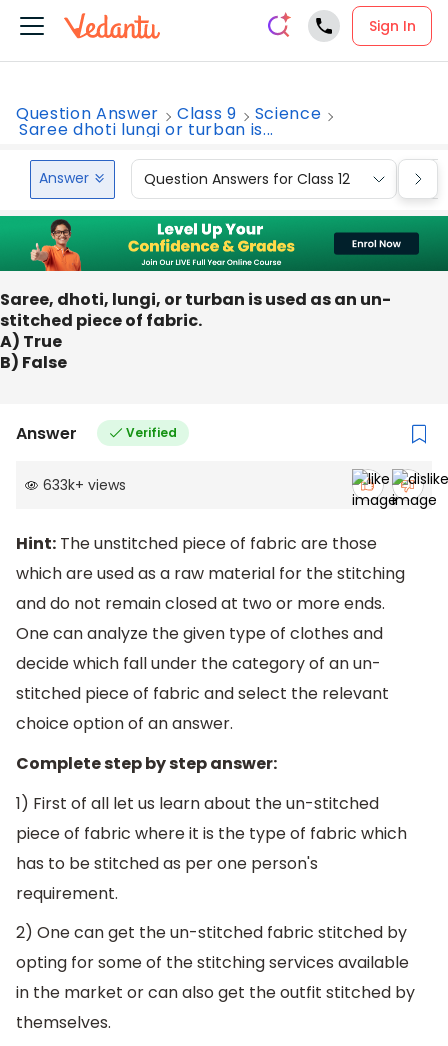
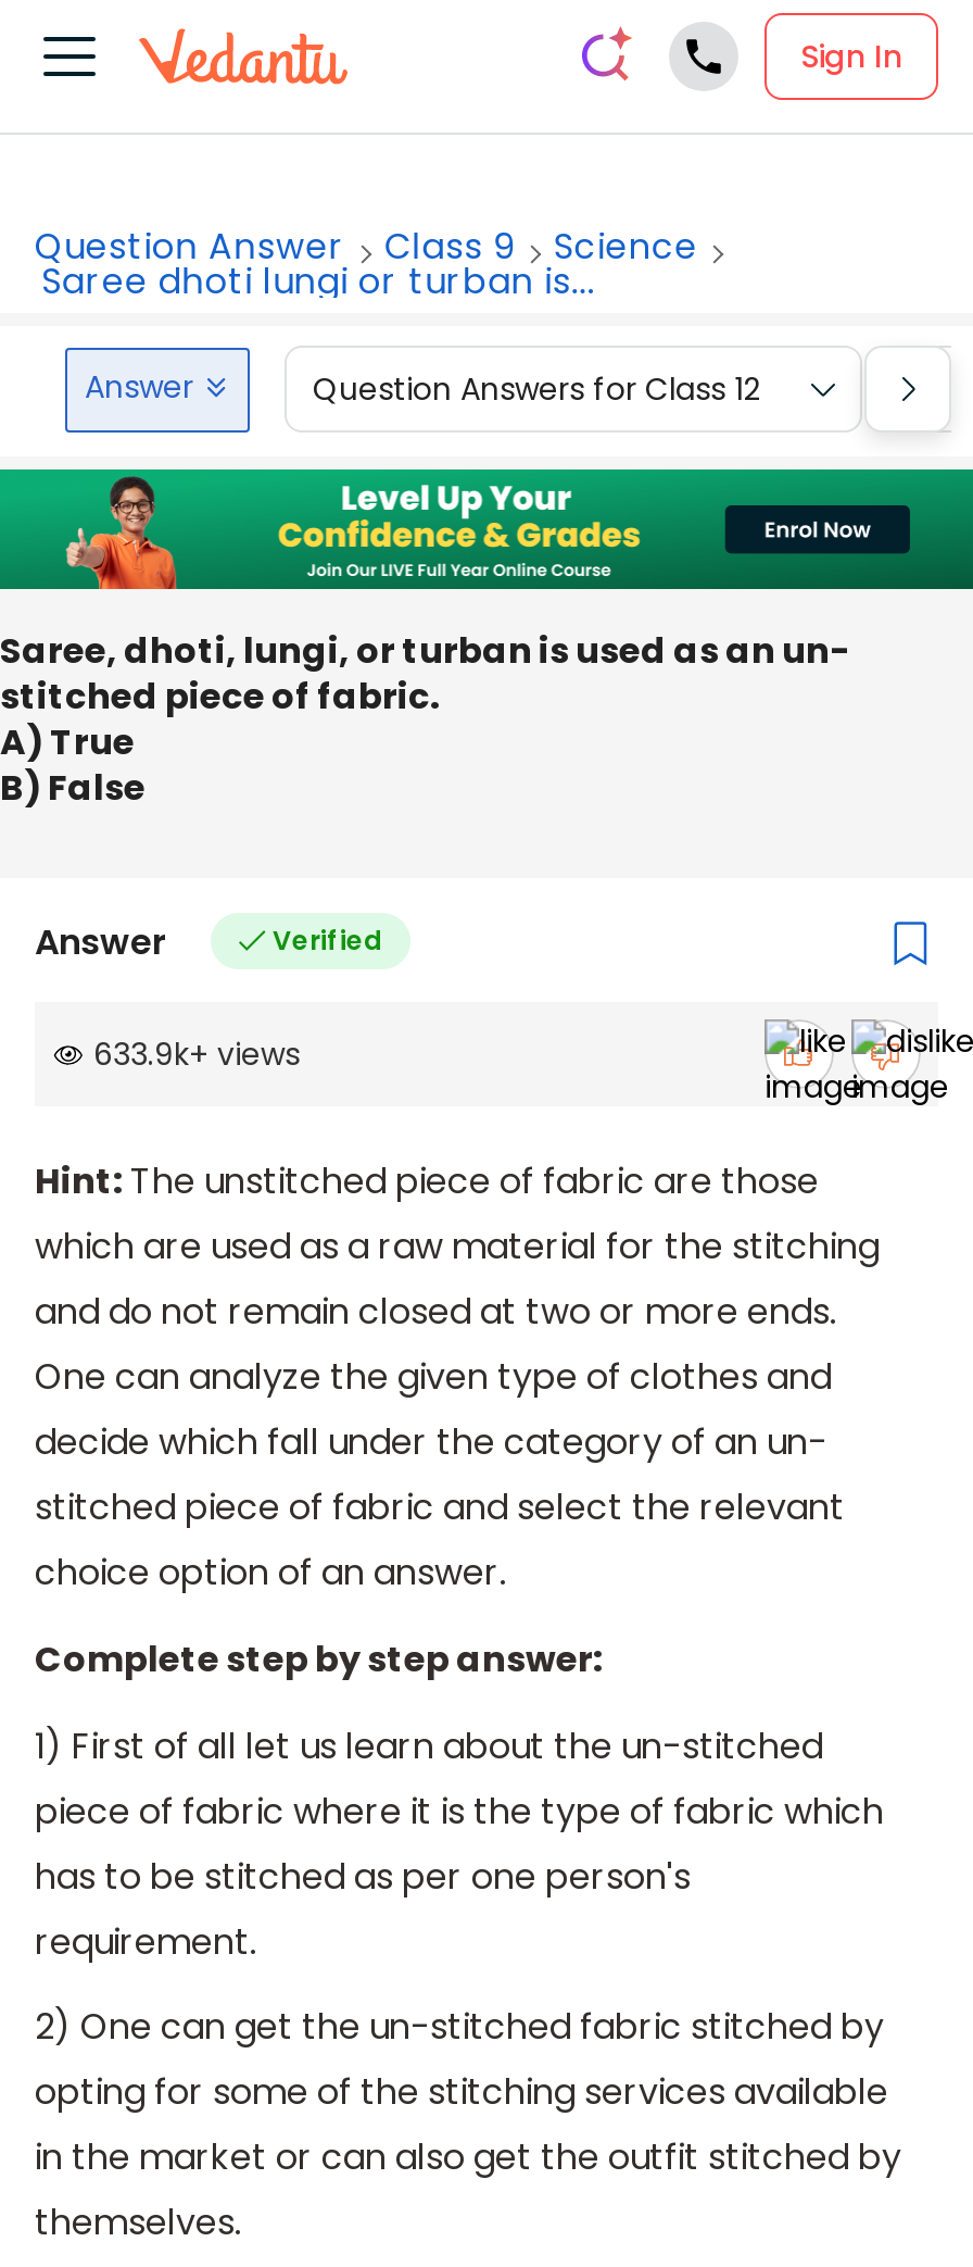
[43,475,126,495] 633k+ views -> [93,1032,300,1076] 633.9k+ views

